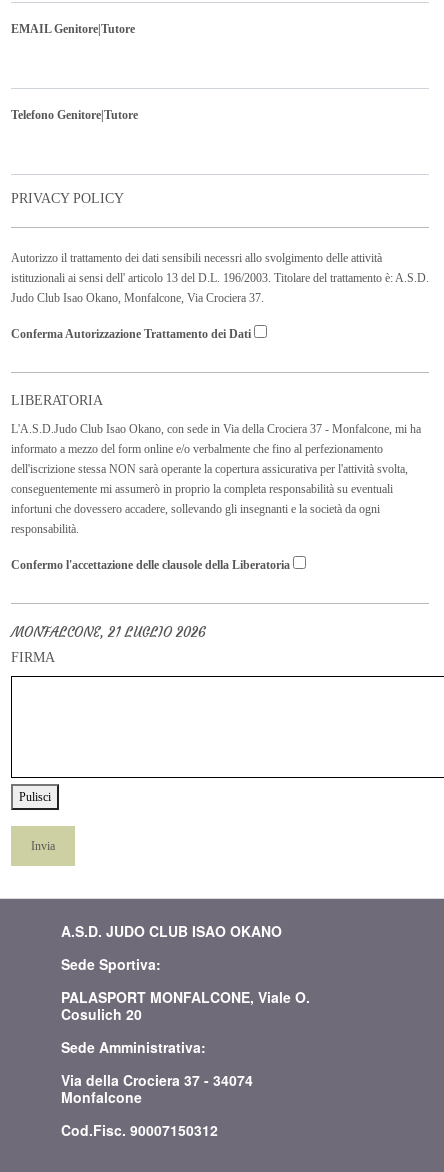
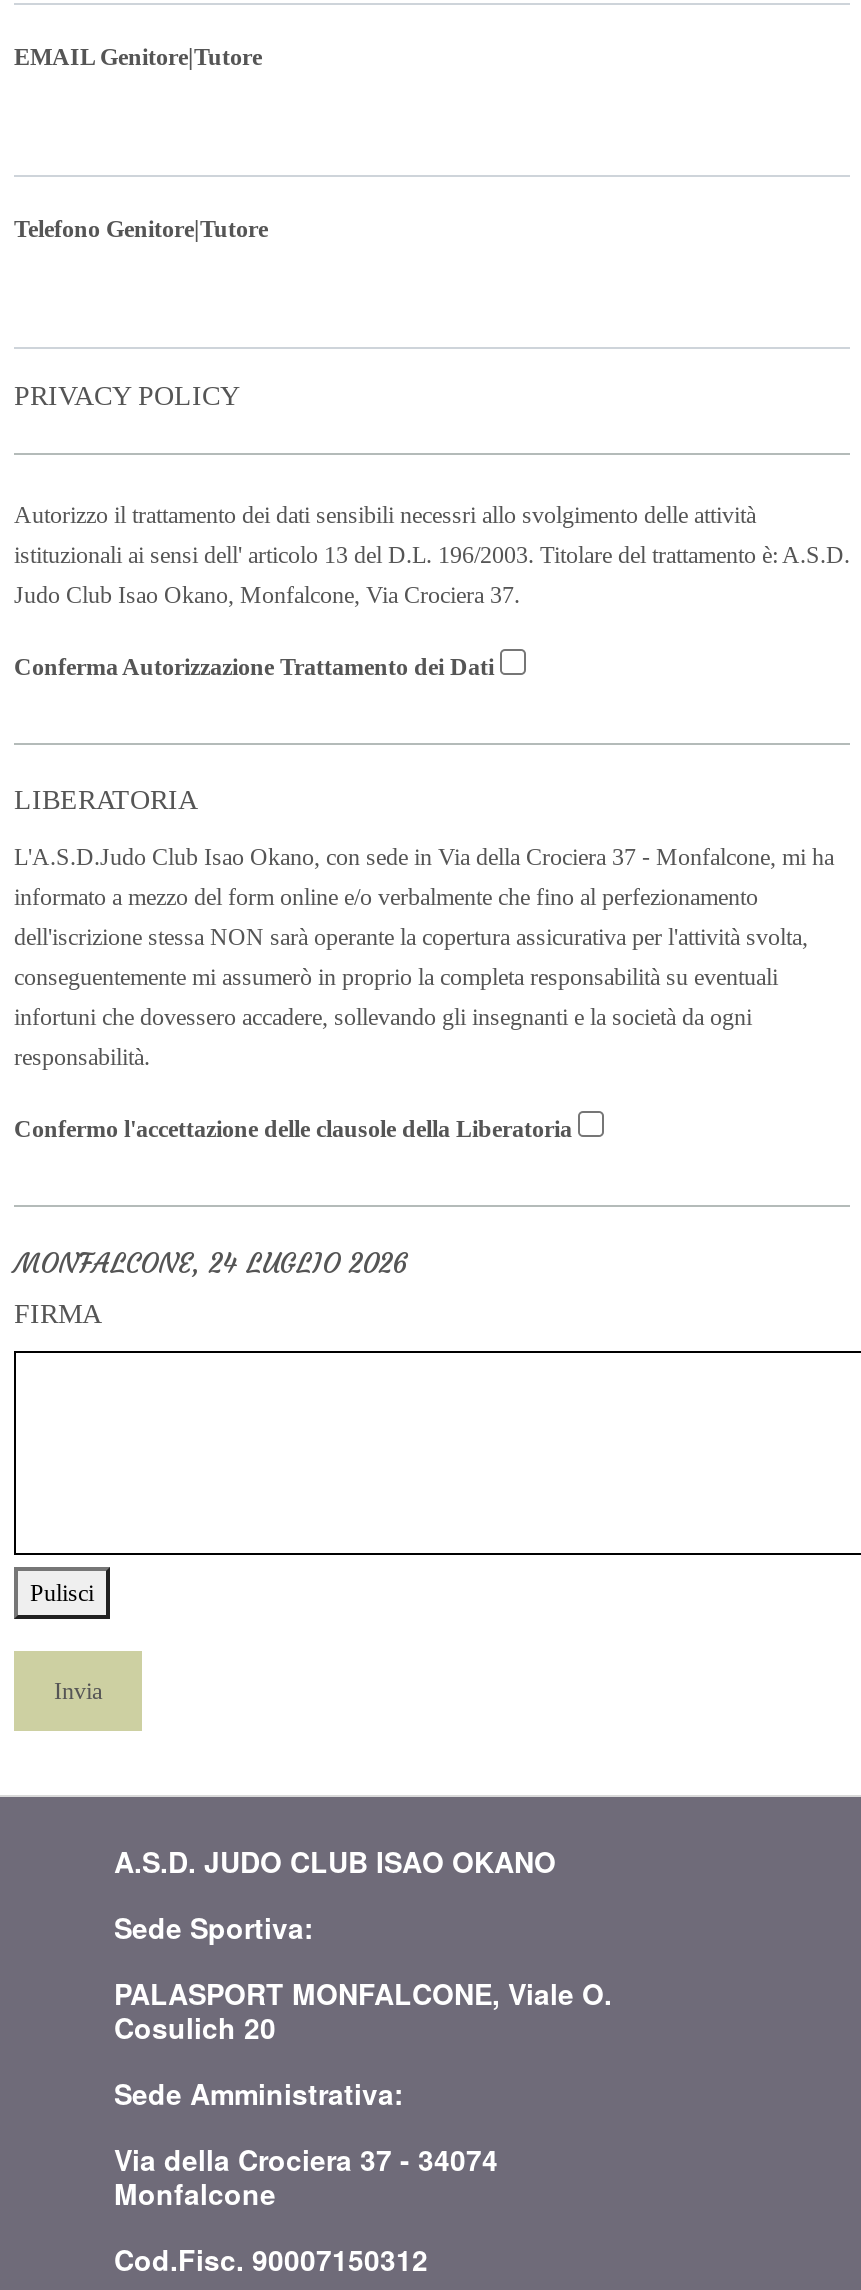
[11,623,206,641] MONFALCONE, 21 LUGLIO 2026 -> [14,1245,408,1281] MONFALCONE, 24 LUGLIO 2026

